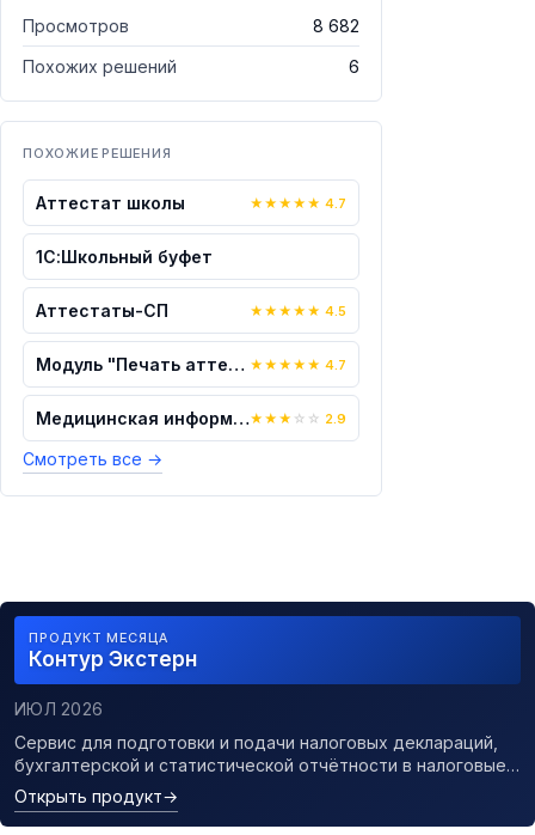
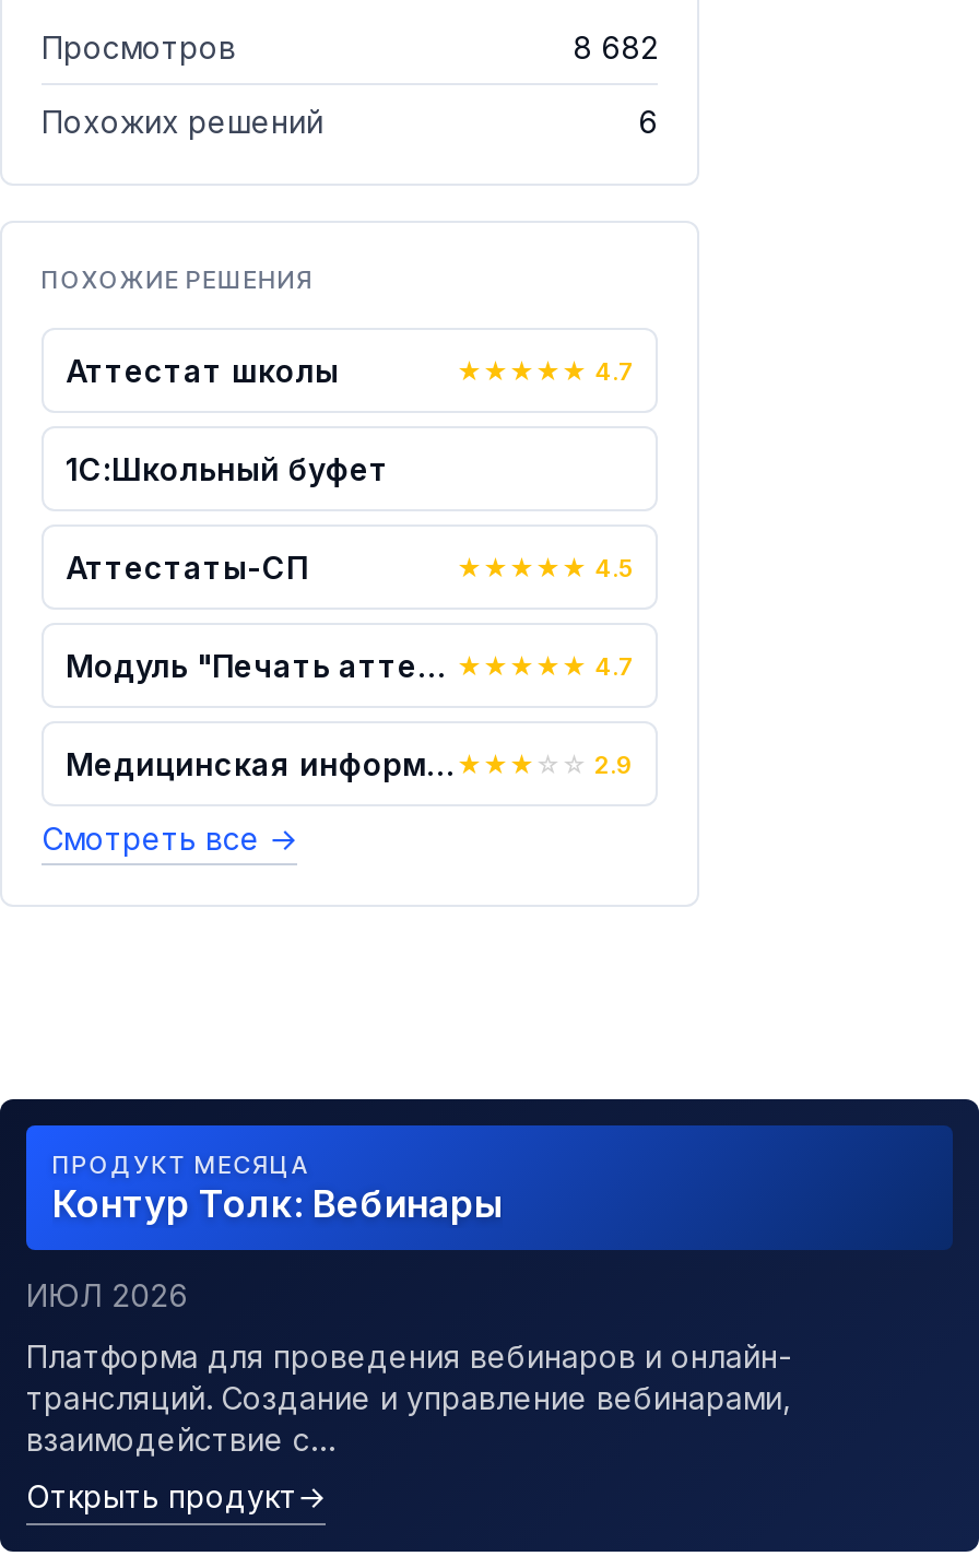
[29,647,197,671] Контур Экстерн -> [52,1182,503,1226] Контур Толк: Вебинары
[14,732,519,775] Сервис для подготовки и подачи налоговых деклараций, | бухгалтерской и статистической отчётности в налоговые… -> [26,1337,791,1458] Платформа для проведения вебинаров и онлайн- | трансляций. Создание и управление вебинарами, | взаимодействие с…

